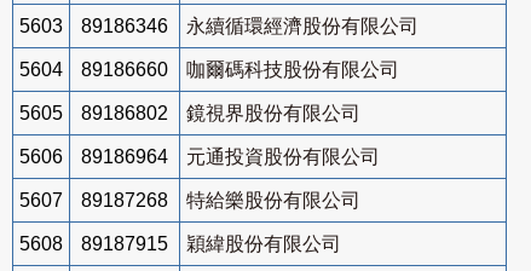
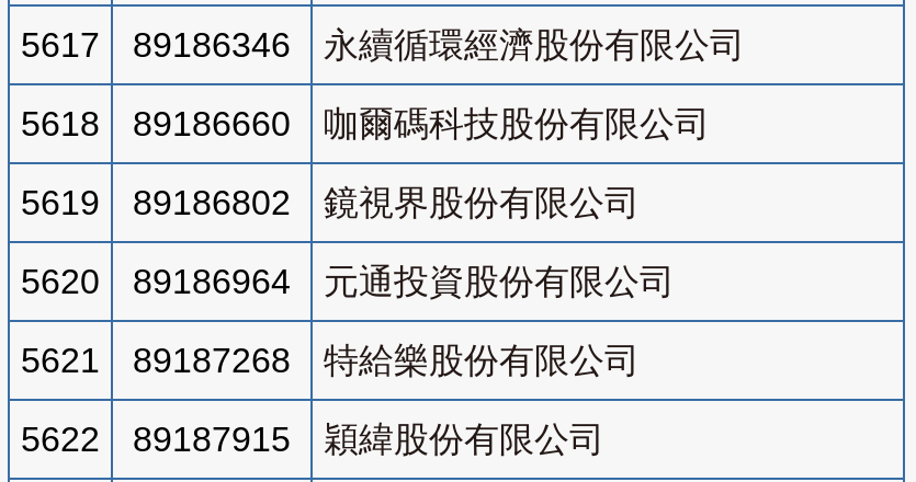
[19,16,419,36] 5603 89186346 永續循環經濟股份有限公司 -> [21,26,745,63] 5617 89186346 永續循環經濟股份有限公司
[19,59,399,80] 5604 89186660 咖爾碼科技股份有限公司 -> [21,105,710,142] 5618 89186660 咖爾碼科技股份有限公司
[19,103,360,123] 5605 89186802 鏡視界股份有限公司 -> [21,184,640,221] 5619 89186802 鏡視界股份有限公司
[19,146,380,167] 5606 89186964 元通投資股份有限公司 -> [21,263,675,300] 5620 89186964 元通投資股份有限公司
[19,190,360,210] 5607 89187268 特給樂股份有限公司 -> [21,342,640,379] 5621 89187268 特給樂股份有限公司
[19,233,341,254] 5608 89187915 穎緯股份有限公司 -> [21,420,604,458] 5622 89187915 穎緯股份有限公司

